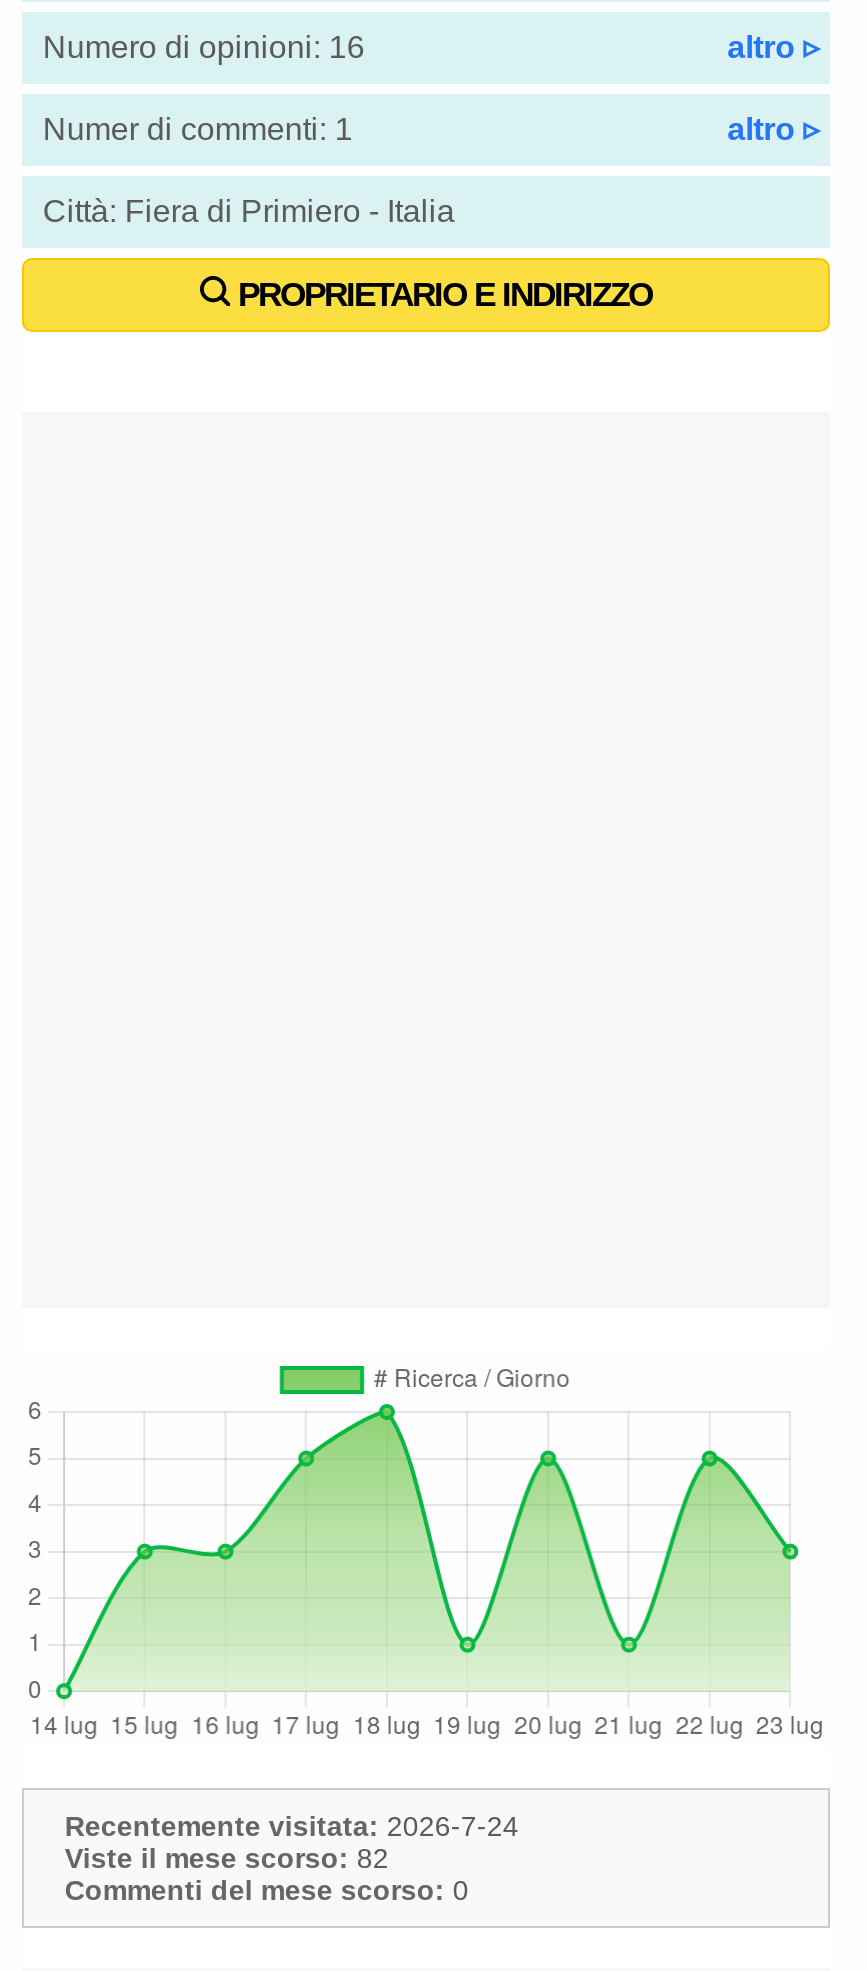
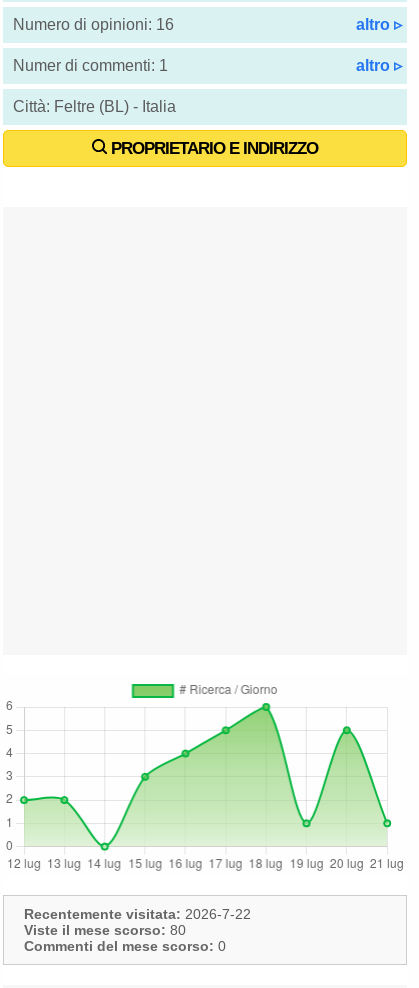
[43,194,455,228] Città: Fiera di Primiero - Italia -> [13,98,176,115] Città: Feltre (BL) - Italia
[54,1402,606,1702] [image] -> [19,702,296,852] [image]
[718,1458,800,1652] [image] -> [351,731,392,828] [image]
[65,1810,519,1842] Recentemente visitata: 2026-7-24 -> [24,906,251,922] Recentemente visitata: 2026-7-22
[65,1842,389,1874] Viste il mese scorso: 82 -> [24,922,186,938] Viste il mese scorso: 80

